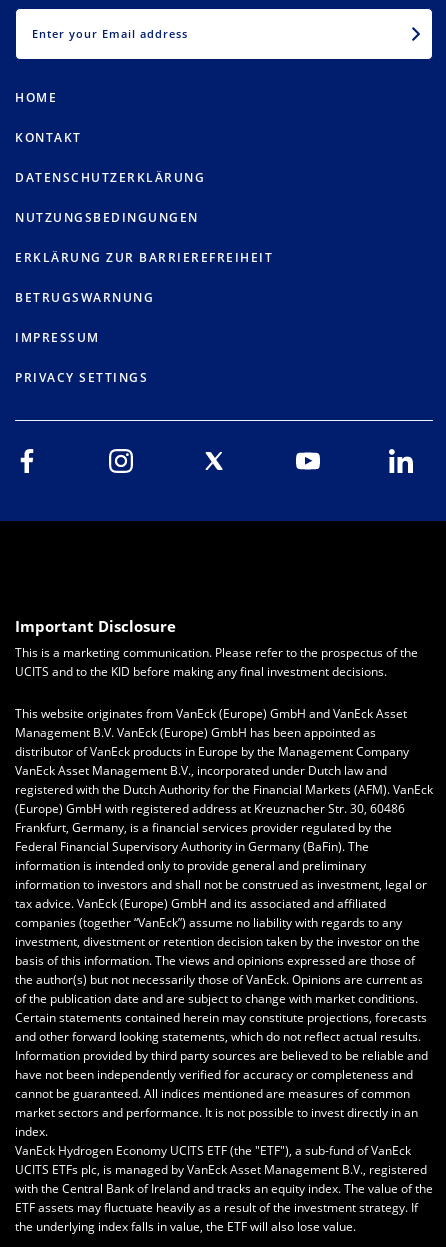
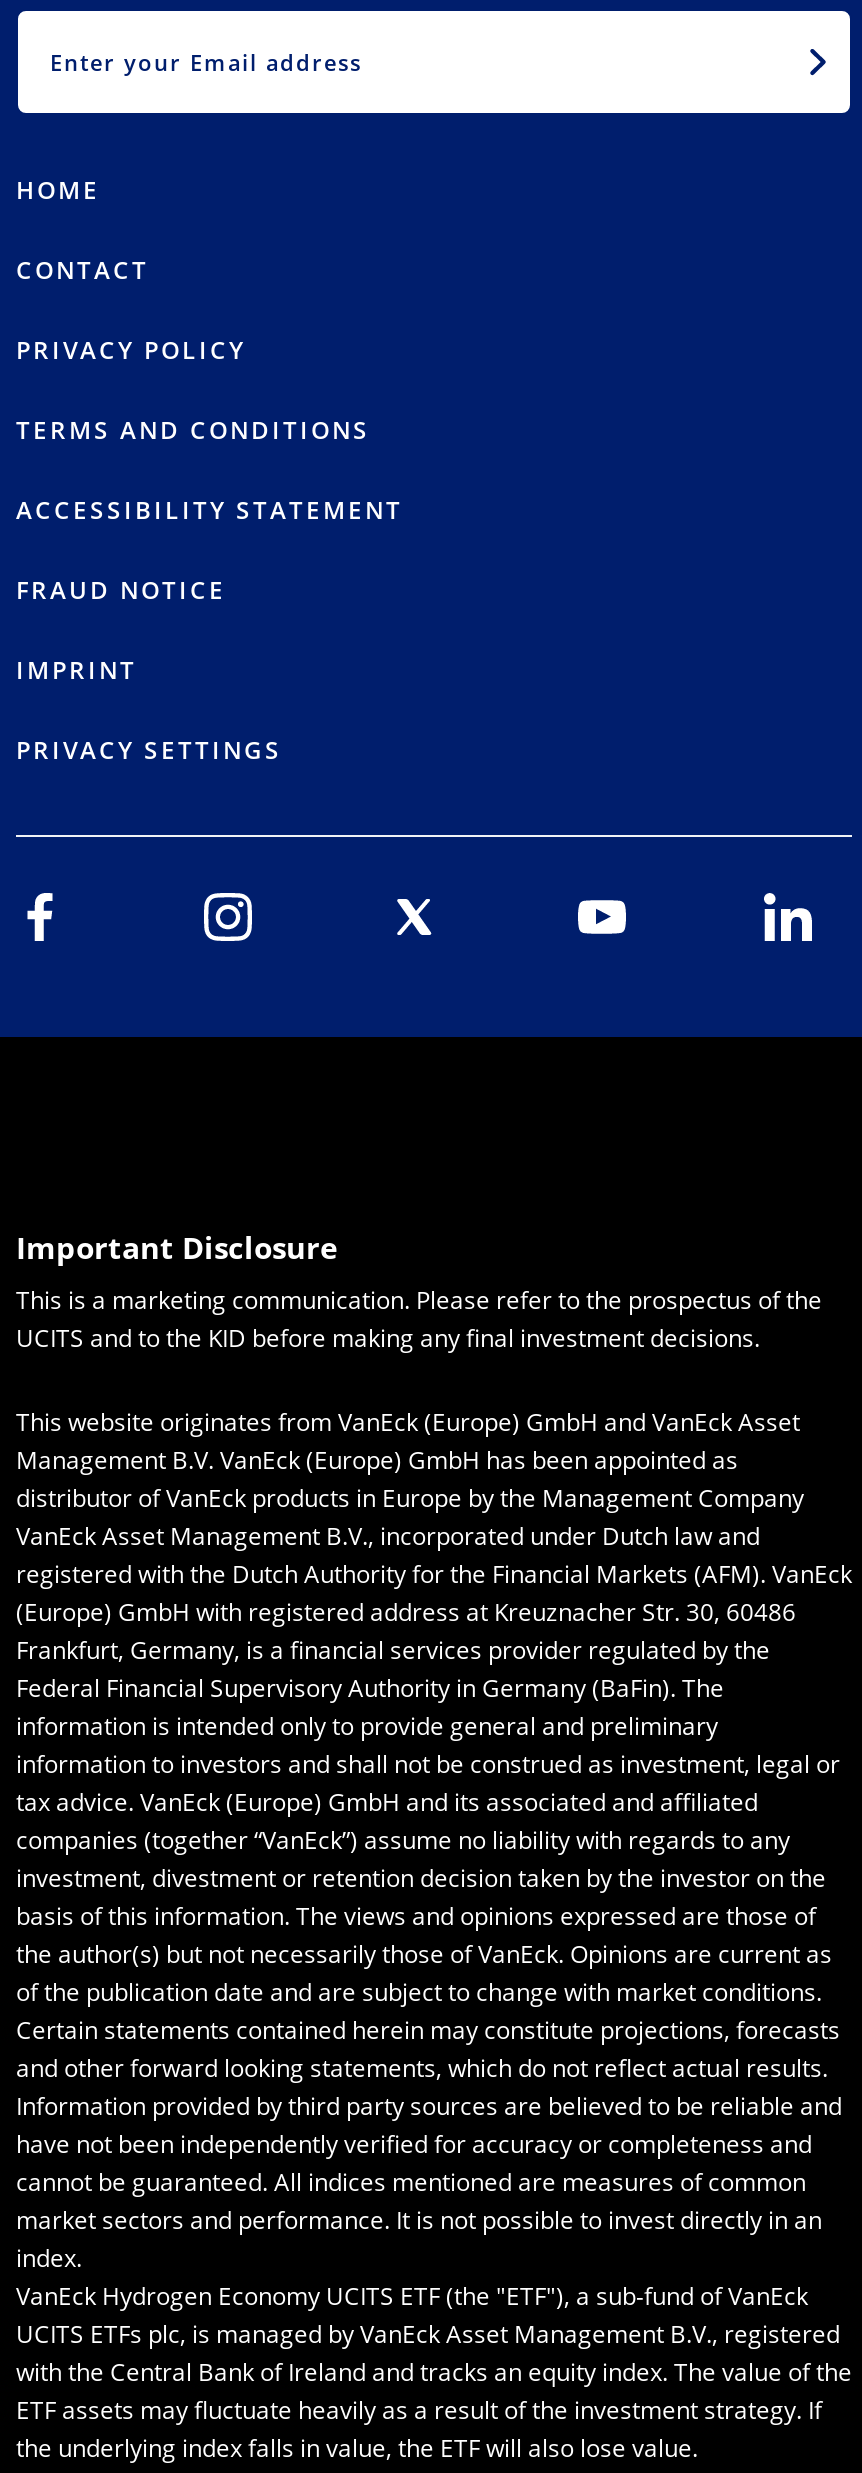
[15,129,81,146] KONTAKT -> [16,252,149,286] CONTACT
[15,169,205,186] DATENSCHUTZERKLÄRUNG -> [16,332,246,366] PRIVACY POLICY
[15,209,198,226] NUTZUNGSBEDINGUNGEN -> [16,412,370,446] TERMS AND CONDITIONS
[15,249,273,266] ERKLÄRUNG ZUR BARRIEREFREIHEIT -> [16,492,403,526] ACCESSIBILITY STATEMENT
[15,289,154,306] BETRUGSWARNUNG -> [16,572,226,606] FRAUD NOTICE
[15,329,99,346] IMPRESSUM -> [16,652,137,686] IMPRINT

